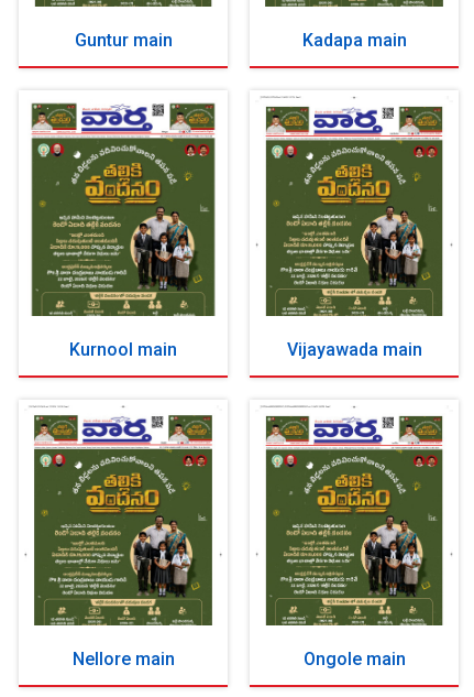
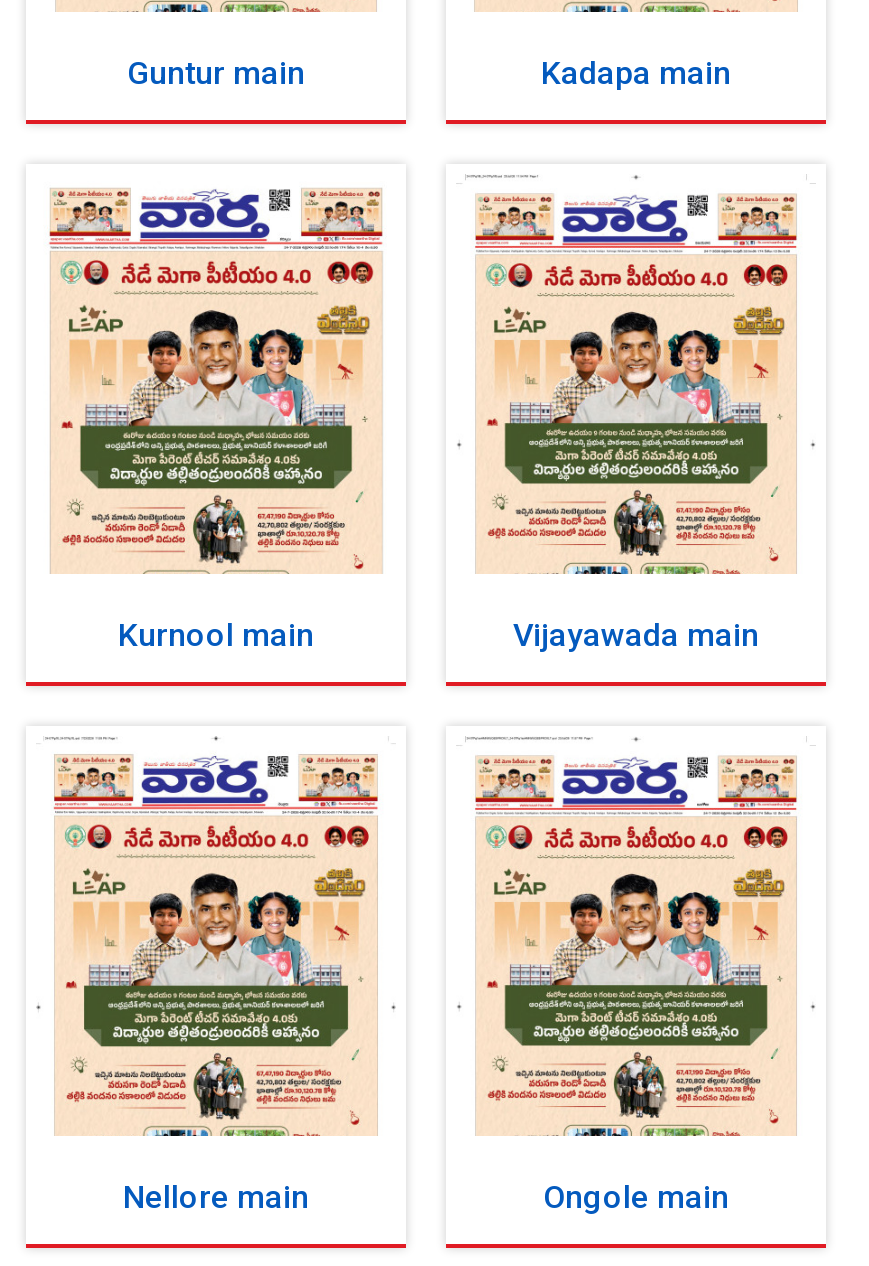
[31,102,216,317] [image] -> [50,188,382,574] [image]
[265,106,443,317] [image] -> [476,194,796,576] [image]
[33,414,213,627] [image] -> [54,754,378,1138] [image]
[265,415,443,627] [image] -> [476,756,796,1138] [image]

